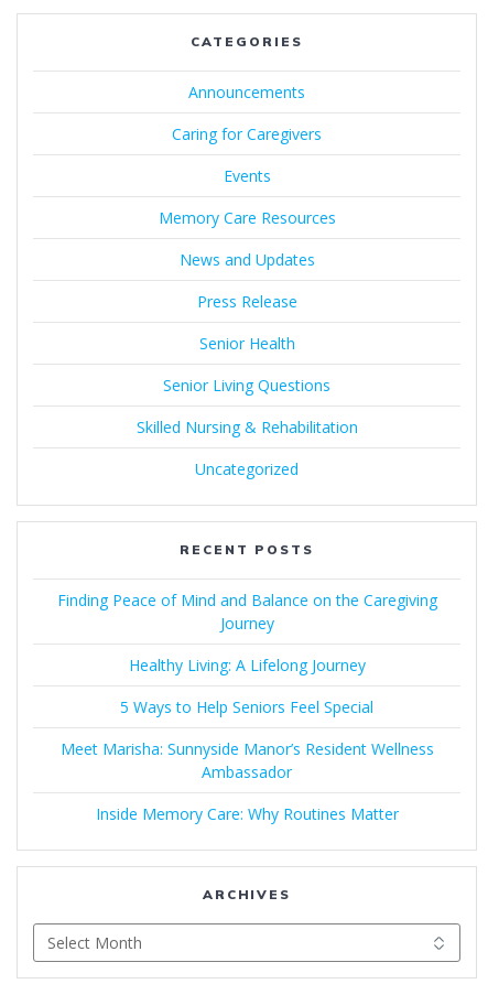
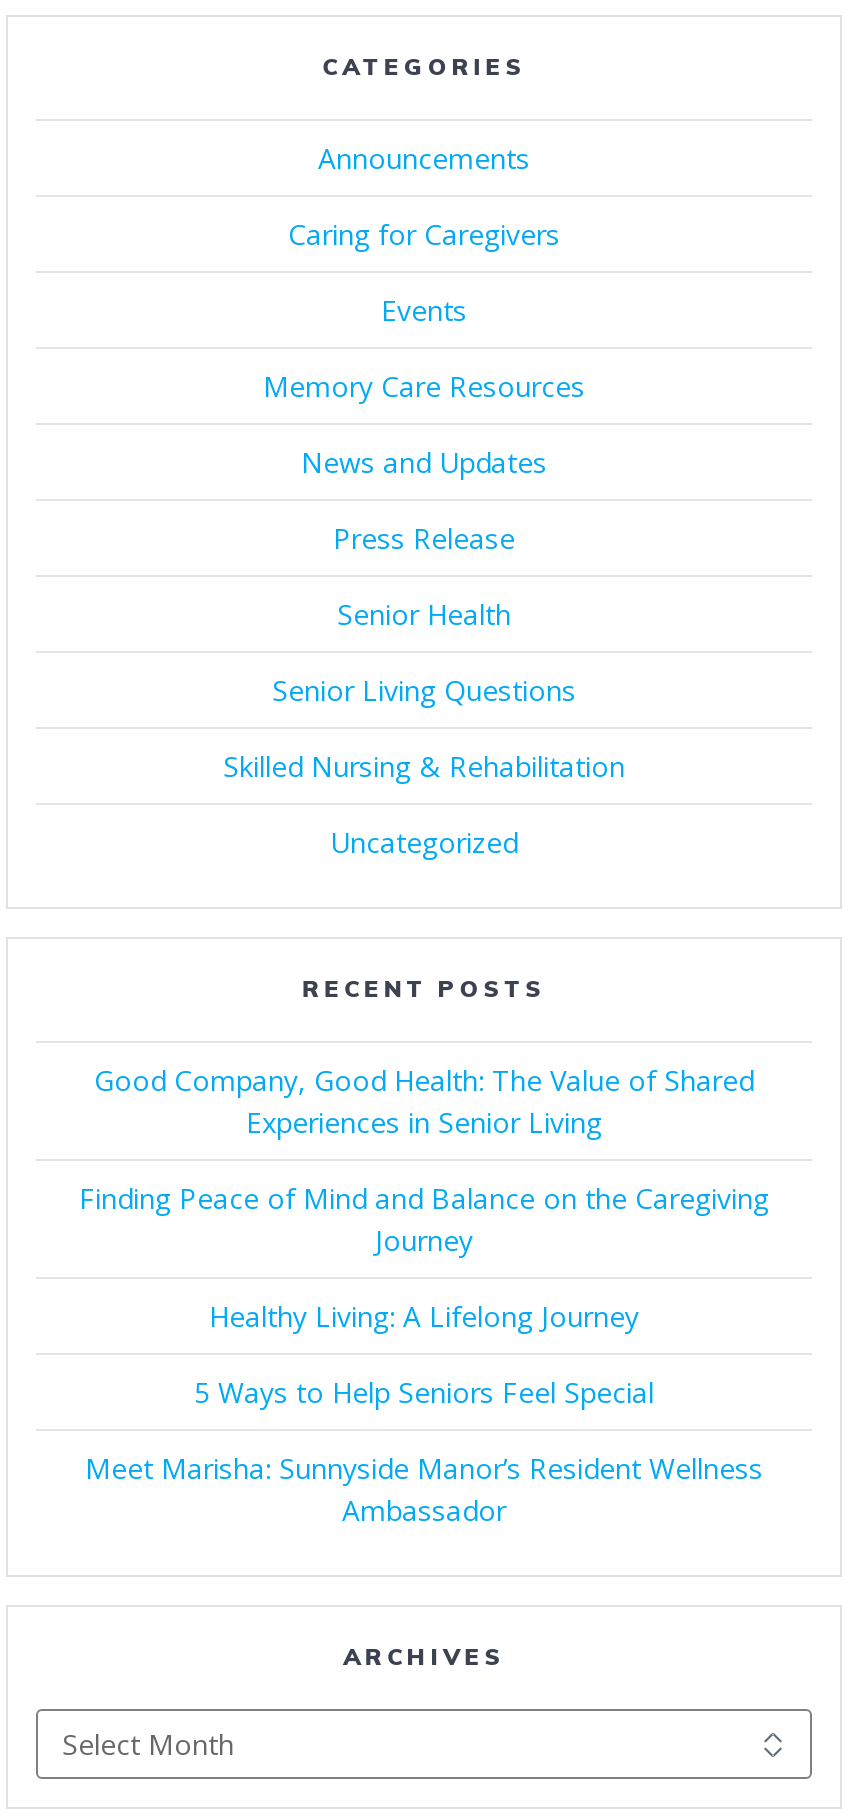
none -> [94,1061,754,1141] Good Company, Good Health: The Value of Shared | Experiences in Senior Living
moved [57,590,437,783] -> [79,1179,769,1529]: Finding Peace of Mind and Balance on the Caregiving | Journey | Healthy Living: A Lifelong Journey | 5 Ways to Help Seniors Feel Special | Meet Marisha: Sunnyside Manor’s Resident Wellness | Ambassador
[95,804,398,824] Inside Memory Care: Why Routines Matter -> none

